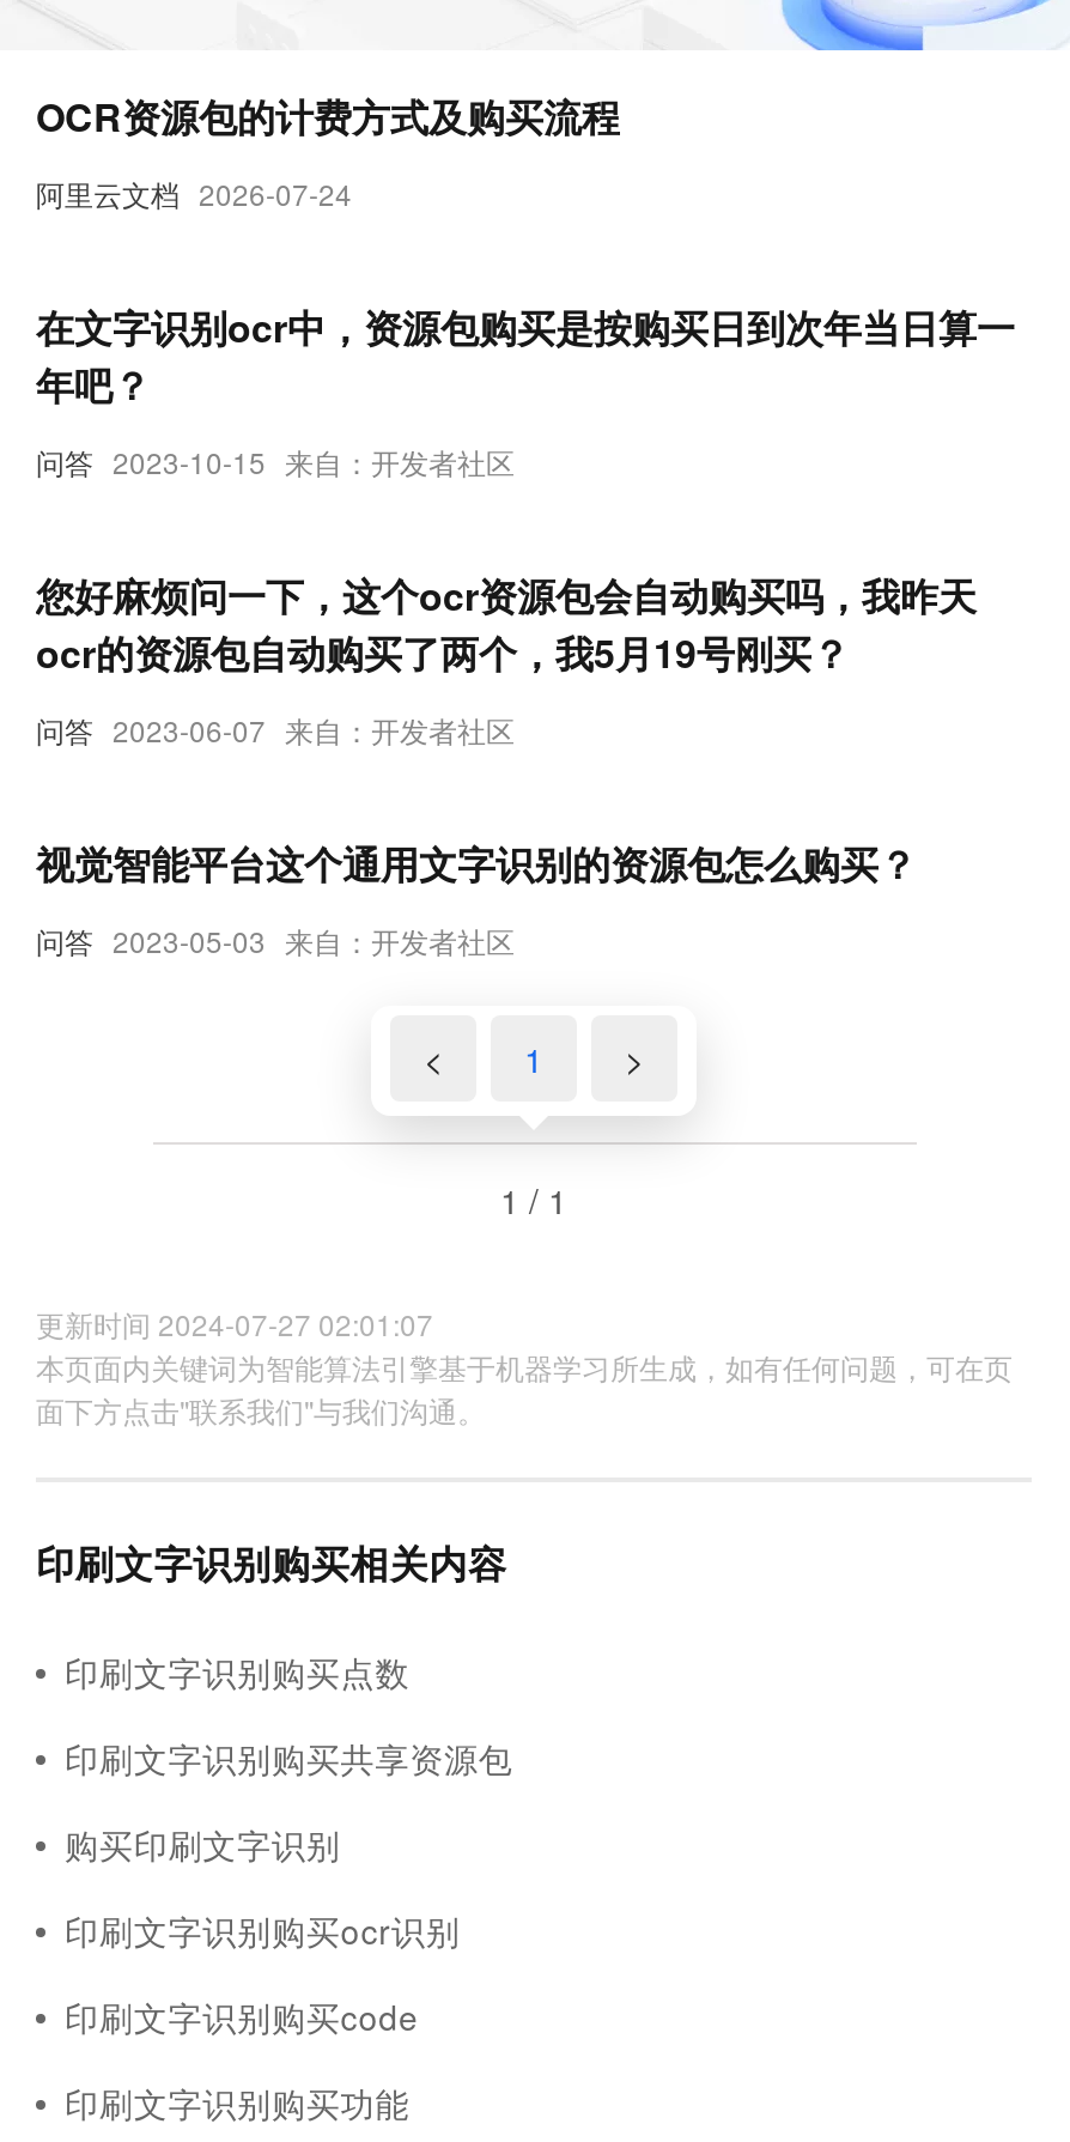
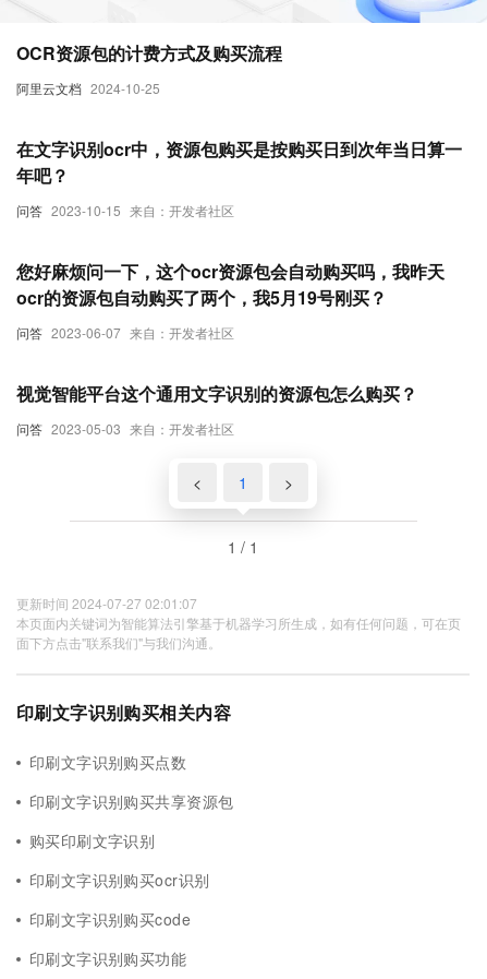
[36,172,352,213] 阿里云文档 2026-07-24 -> [16,79,160,97] 阿里云文档 2024-10-25

